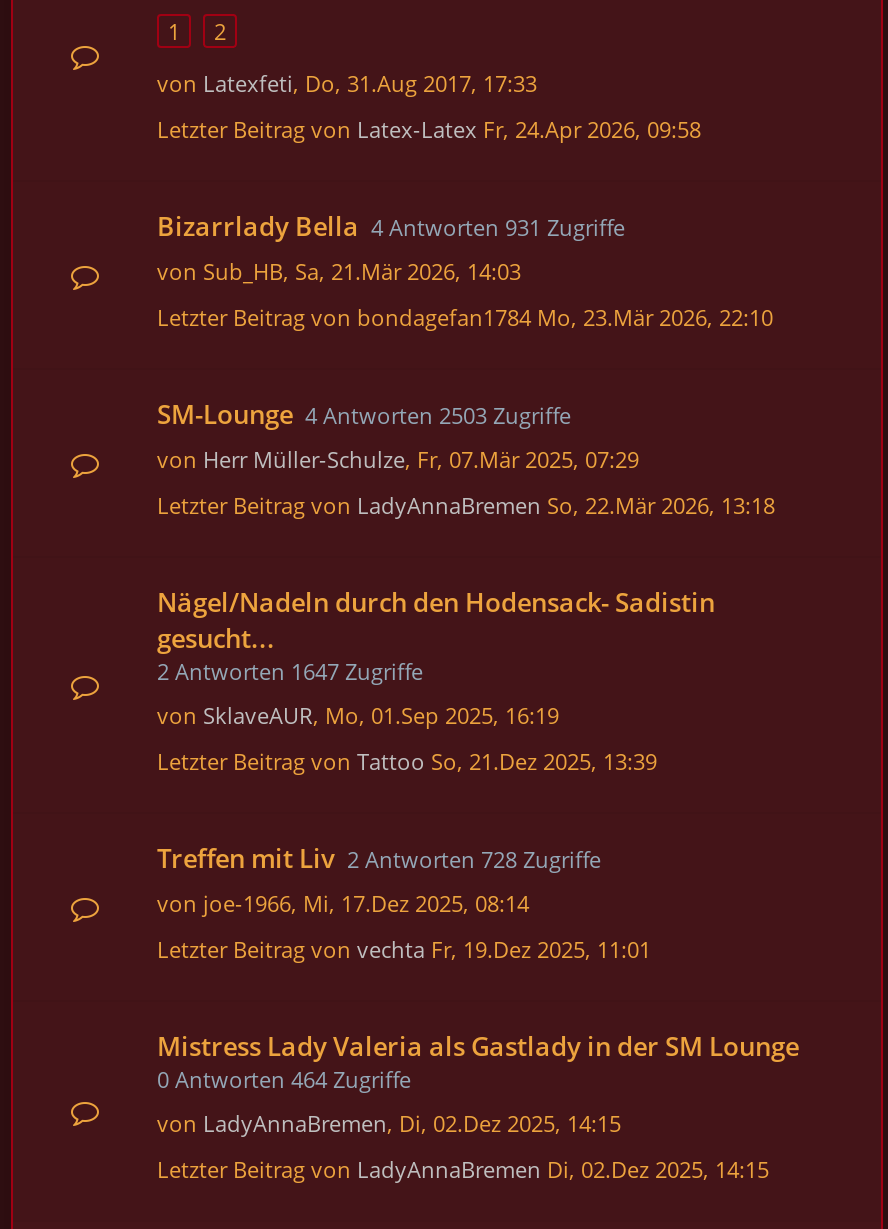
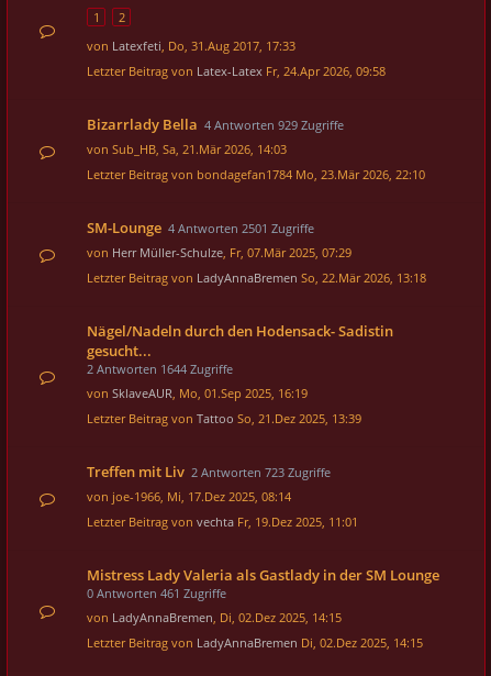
[157,208,625,244] Bizarrlady Bella 4 Antworten 931 Zugriffe -> [87,114,344,134] Bizarrlady Bella 4 Antworten 929 Zugriffe
[157,396,571,432] SM-Lounge 4 Antworten 2503 Zugriffe -> [87,218,314,237] SM-Lounge 4 Antworten 2501 Zugriffe
[157,656,423,686] 2 Antworten 1647 Zugriffe -> [87,361,233,377] 2 Antworten 1644 Zugriffe
[157,840,601,876] Treffen mit Liv 2 Antworten 728 Zugriffe -> [87,462,331,481] Treffen mit Liv 2 Antworten 723 Zugriffe
[157,1064,411,1094] 0 Antworten 464 Zugriffe -> [87,585,226,601] 0 Antworten 461 Zugriffe

